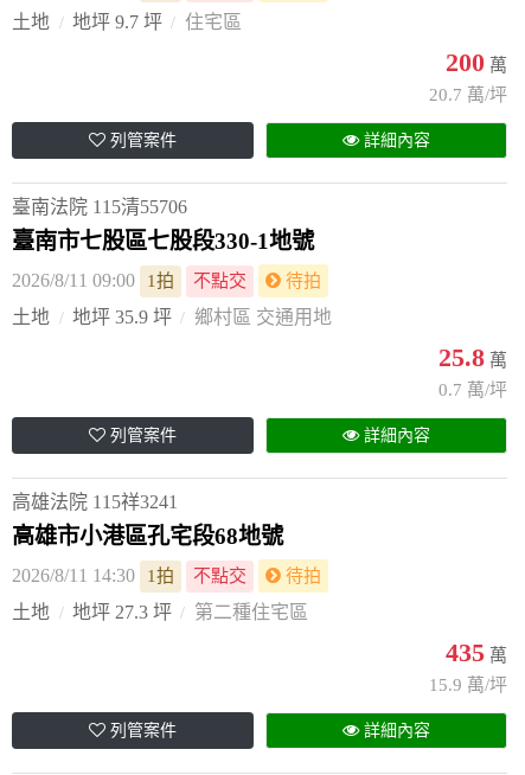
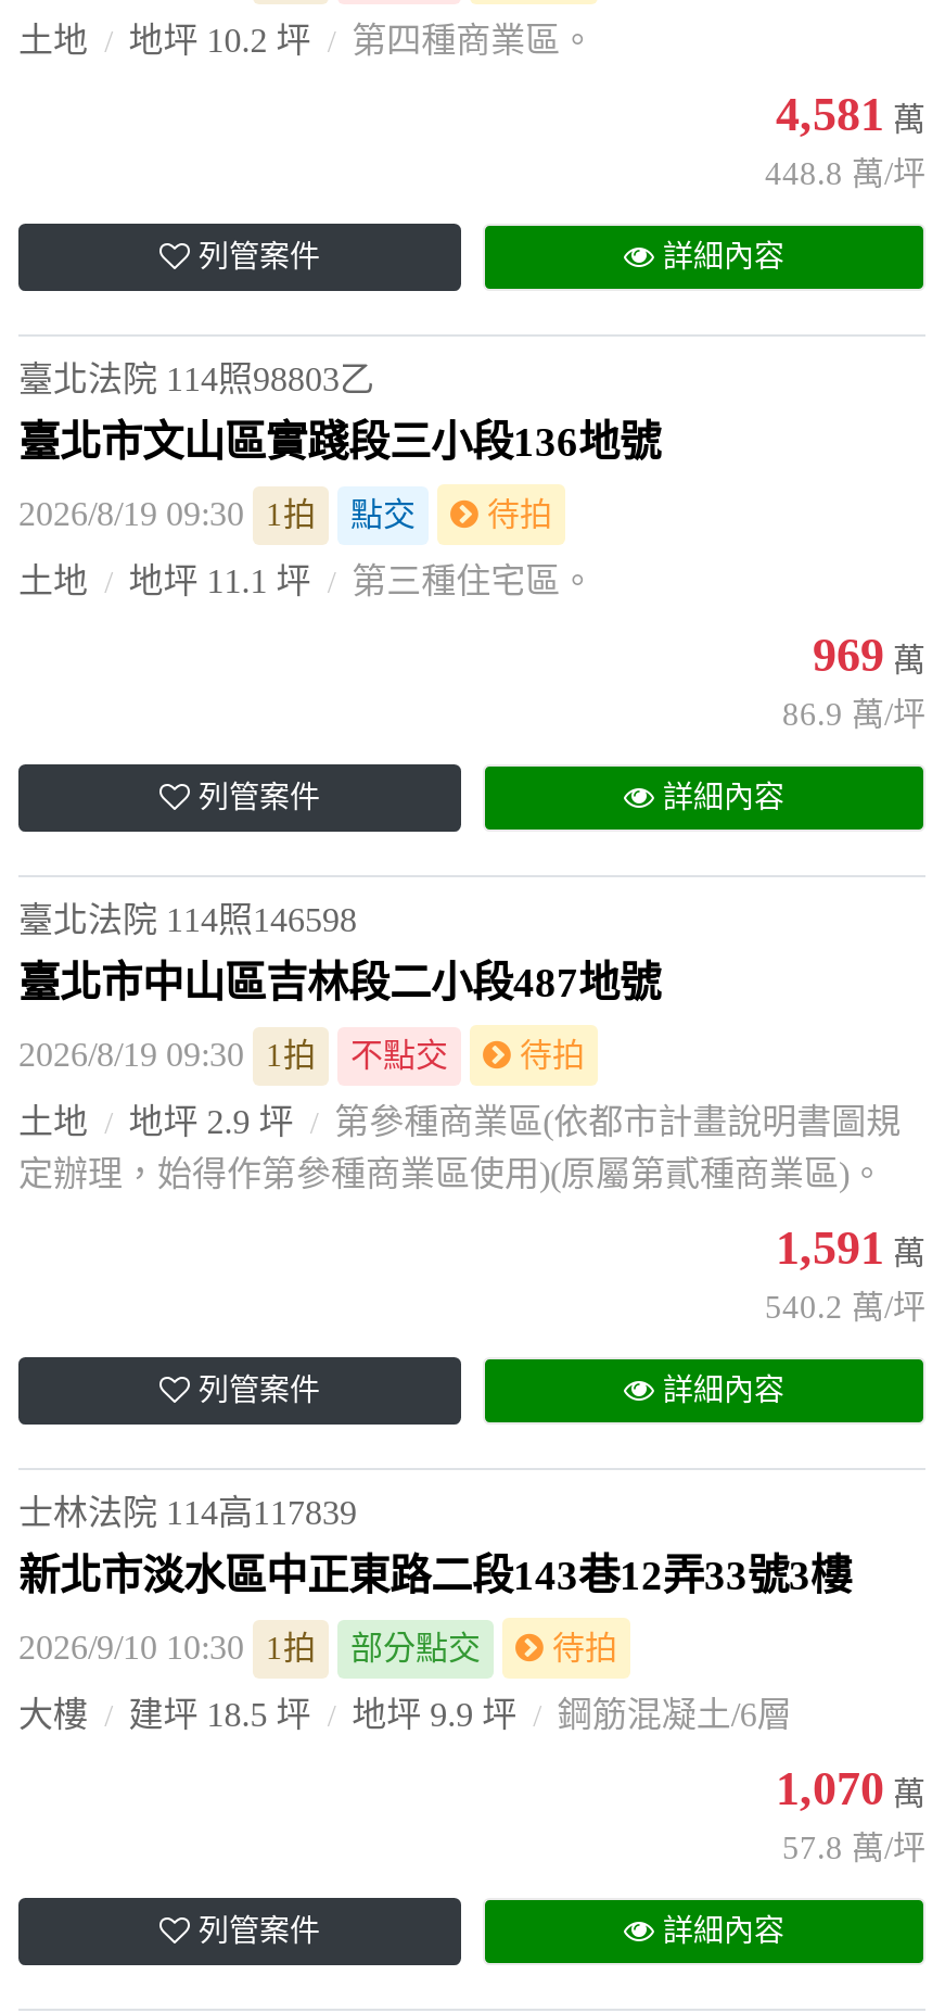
[72,12,241,32] 地坪 9.7 坪 | 住宅區 -> [129,22,595,59] 地坪 10.2 坪 | 第四種商業區。
[429,47,507,104] 200 萬 | 20.7 萬/坪 -> [765,87,925,191] 4,581 萬 | 448.8 萬/坪
[12,197,314,290] 臺南法院 115清55706 | 臺南市七股區七股段330-1地號 | 2026/8/11 09:00 -> [18,360,925,1073] 臺北法院 114照98803乙 | 臺北市文山區實踐段三小段136地號 | 2026/8/19 09:30 | 1拍 | 點交 | 待拍 | 土地 | 地坪 11.1 坪 | 第三種住宅區。 | 969 萬 | 86.9 萬/坪 | 列管案件 | 詳細內容 | 臺北法院 114照146598 | 臺北市中山區吉林段二小段487地號 | 2026/8/19 09:30
[72,307,331,327] 地坪 35.9 坪 | 鄉村區 交通用地 -> [18,1103,901,1192] 地坪 2.9 坪 | 第參種商業區(依都市計畫說明書圖規 | 定辦理，始得作第參種商業區使用)(原屬第貳種商業區)。
[438,342,507,399] 25.8 萬 | 0.7 萬/坪 -> [765,1220,925,1325] 1,591 萬 | 540.2 萬/坪
[12,492,178,512] 高雄法院 115祥3241 -> [18,1494,357,1531] 士林法院 114高117839
[12,524,283,549] 高雄市小港區孔宅段68地號 -> [18,1553,852,1598] 新北市淡水區中正東路二段143巷12弄33號3樓
[12,565,135,585] 2026/8/11 14:30 -> [18,1629,244,1666] 2026/9/10 10:30
[193,566,247,585] 不點交 -> [350,1631,481,1666] 部分點交
[12,602,308,622] 土地 | 地坪 27.3 坪 | 第二種住宅區 -> [18,1696,792,1733] 大樓 | 建坪 18.5 坪 | 地坪 9.9 坪 | 鋼筋混凝土/6層
[429,638,507,694] 435 萬 | 15.9 萬/坪 -> [776,1761,925,1865] 1,070 萬 | 57.8 萬/坪

